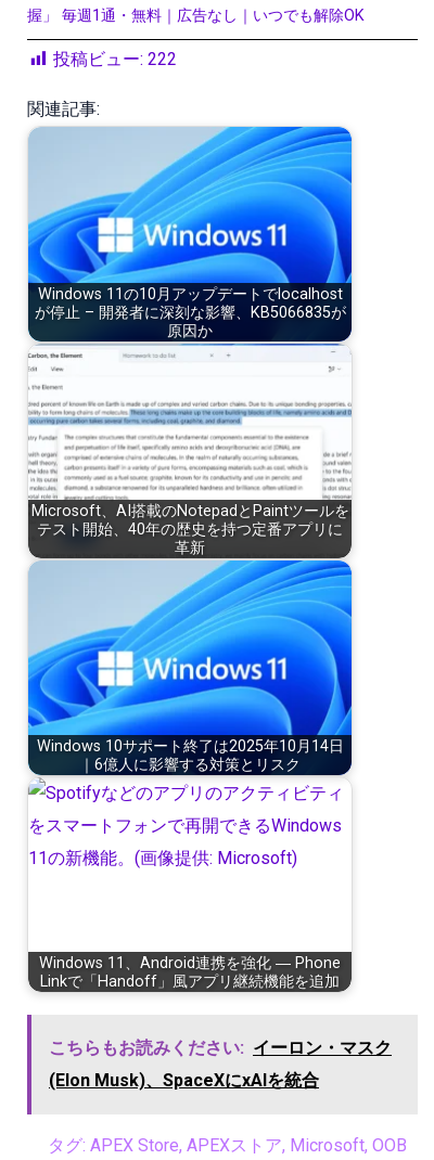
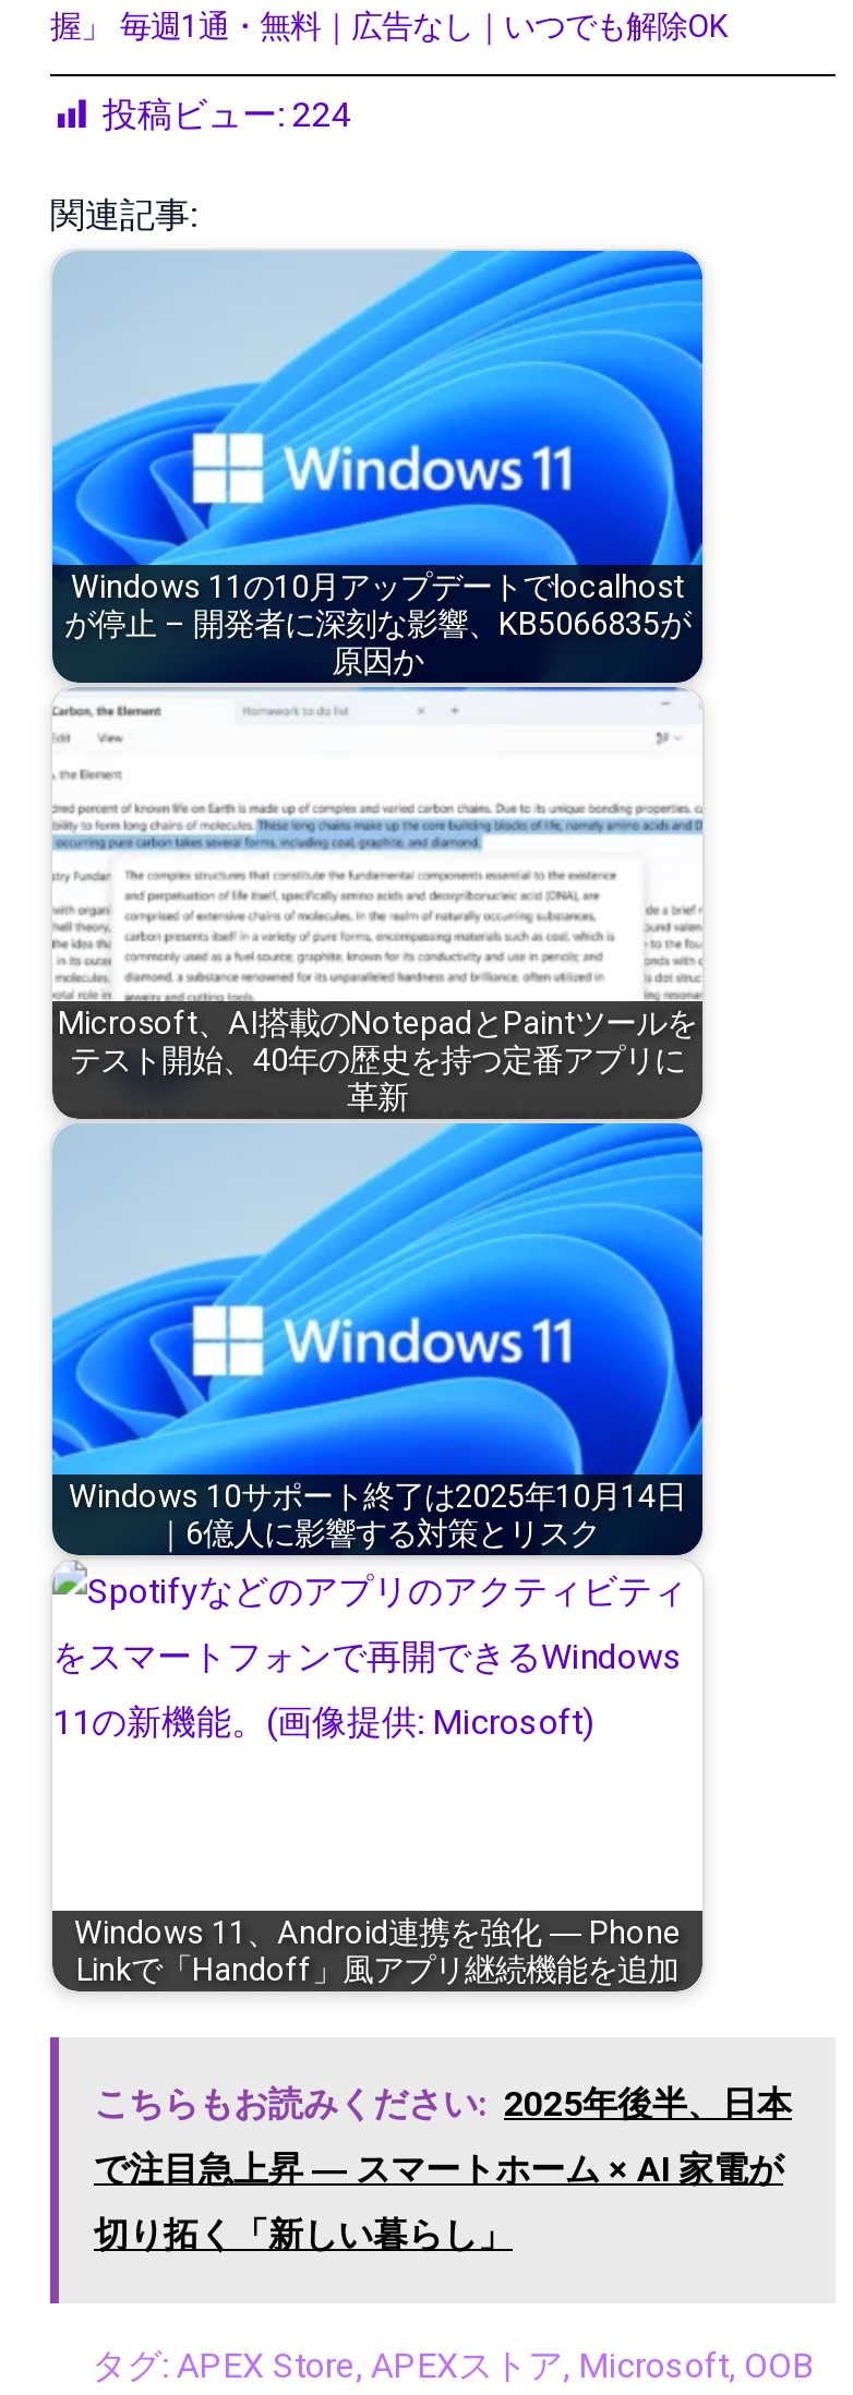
[53,49,177,70] 投稿ビュー: 222 -> [103,94,351,136] 投稿ビュー: 224
[49,1038,392,1091] こちらもお読みください: イーロン・マスク | (Elon Musk)、SpaceXにxAIを統合 -> [94,2084,792,2256] こちらもお読みください: 2025年後半、日本 | で注目急上昇 ― スマートホーム × AI 家電が | 切り拓く「新しい暮らし」

